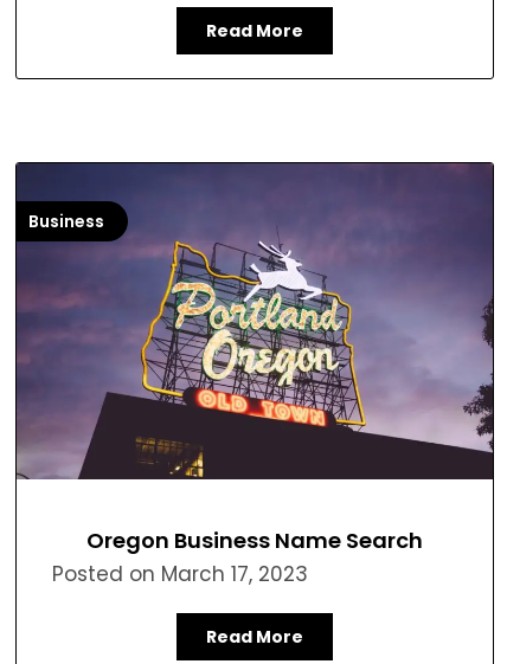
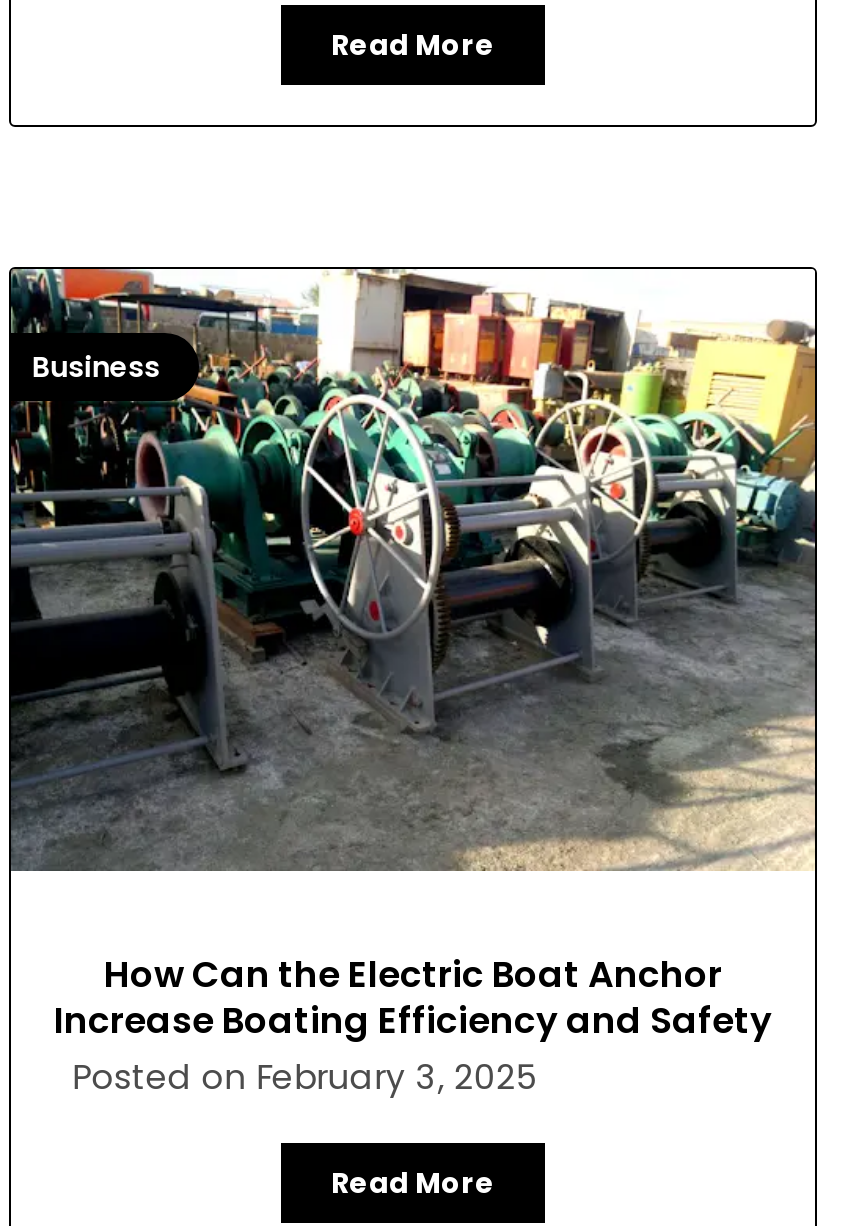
[15,162,494,589] [image] | Oregon Business Name Search | Posted on March 17, 2023 -> [11,267,817,1101] [image] | How Can the Electric Boat Anchor | Increase Boating Efficiency and Safety | Posted on February 3, 2025

